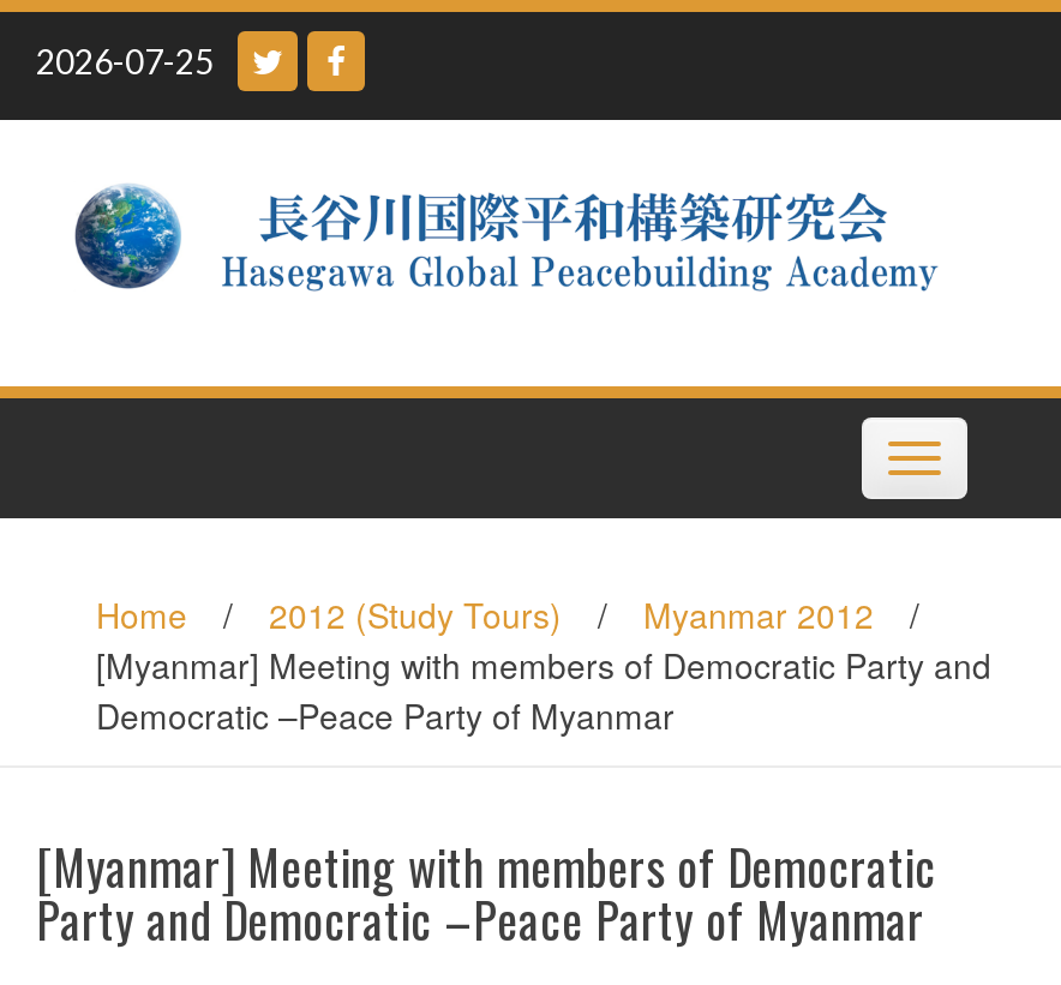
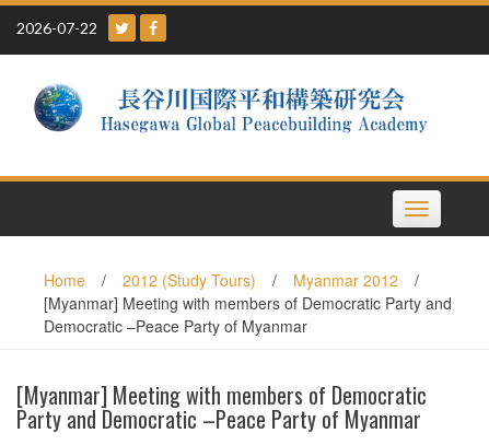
[36,41,214,82] 2026-07-25 -> [16,19,97,37] 2026-07-22

